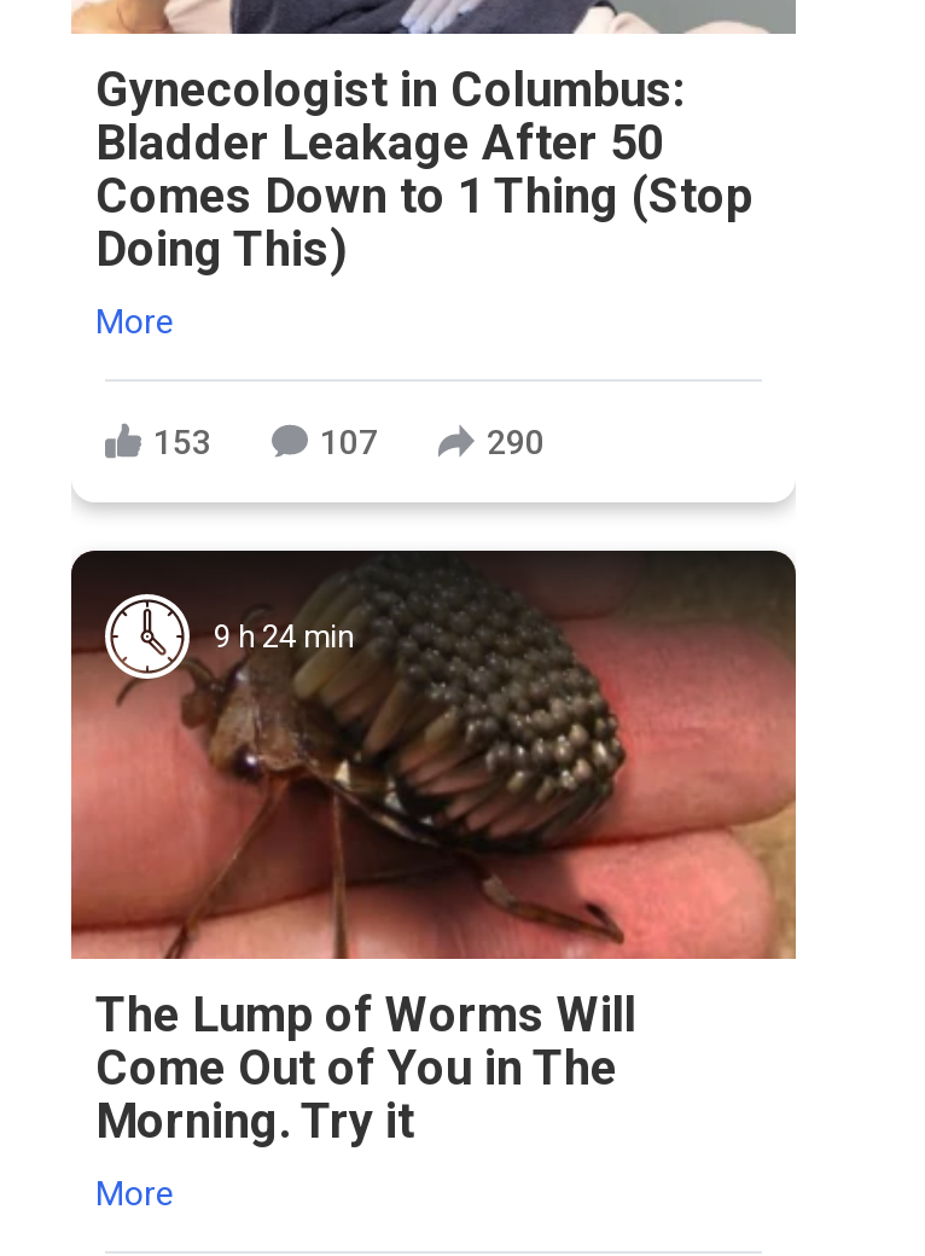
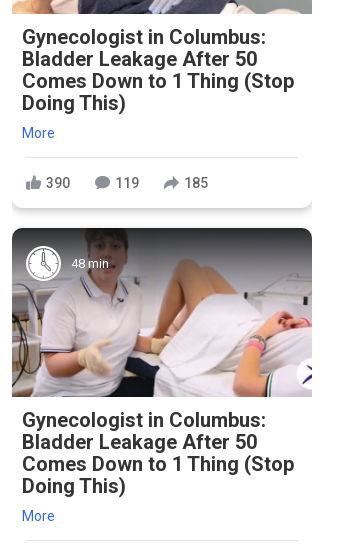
[153,422,545,461] 153 | 107 | 290 -> [46,175,208,191] 390 | 119 | 185
[71,556,798,959] [image] | 9 h 24 min -> [11,231,313,398] [image] | 48 min
[95,985,636,1150] The Lump of Worms Will | Come Out of You in The | Morning. Try it -> [22,408,294,498] Gynecologist in Columbus: | Bladder Leakage After 50 | Comes Down to 1 Thing (Stop | Doing This)

